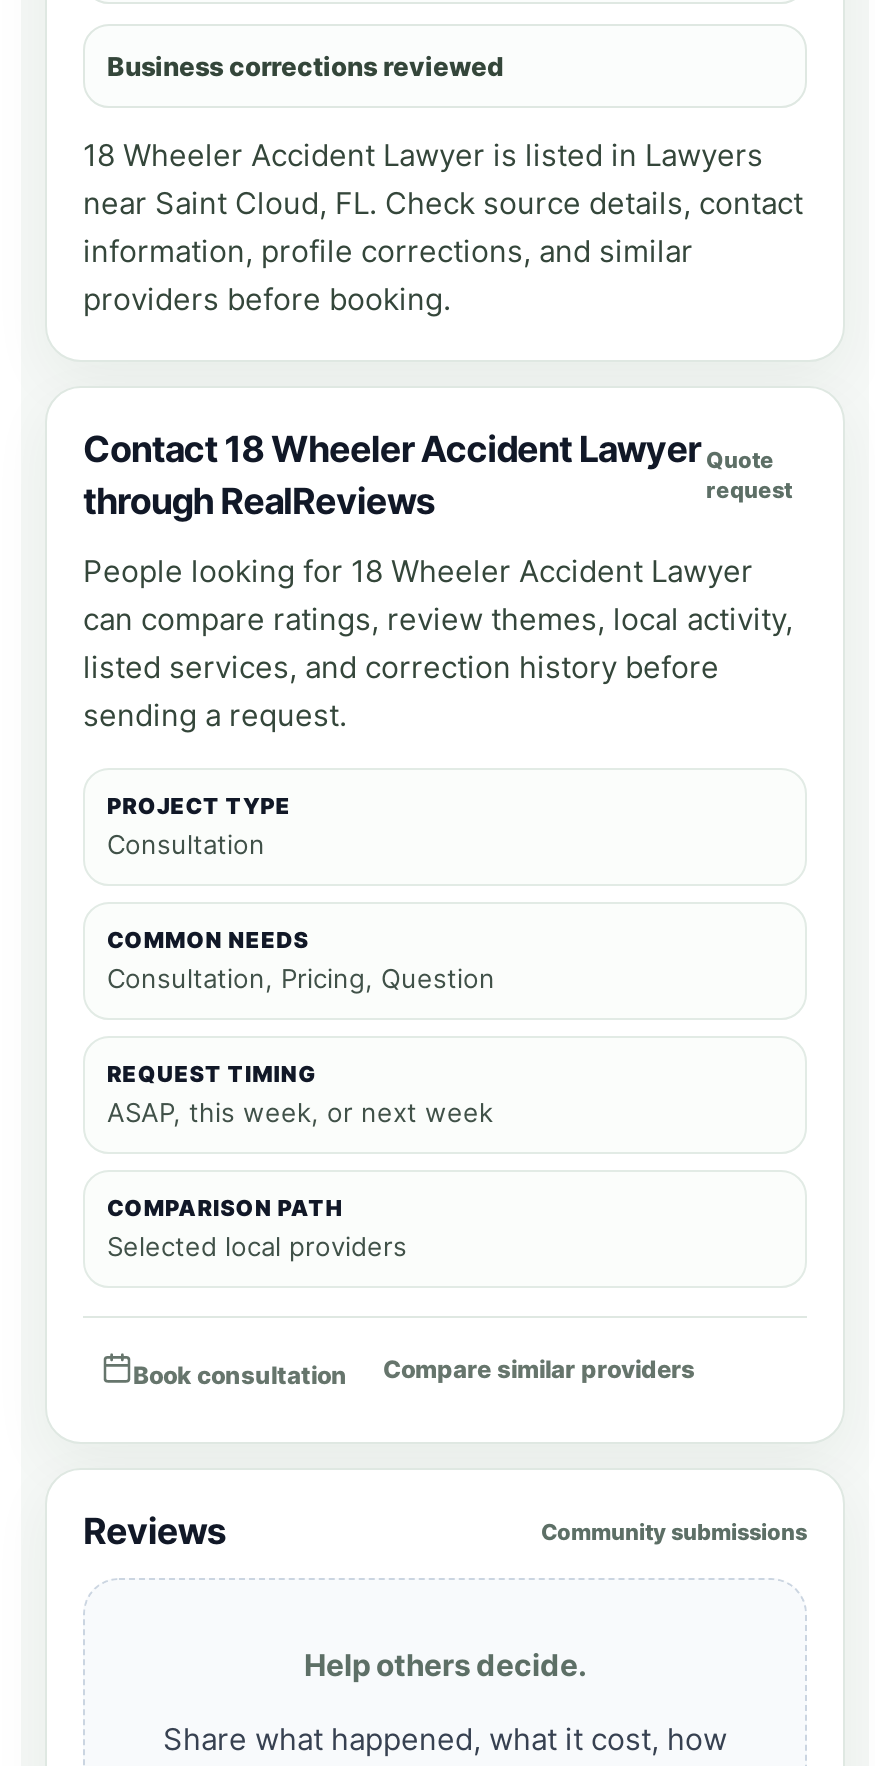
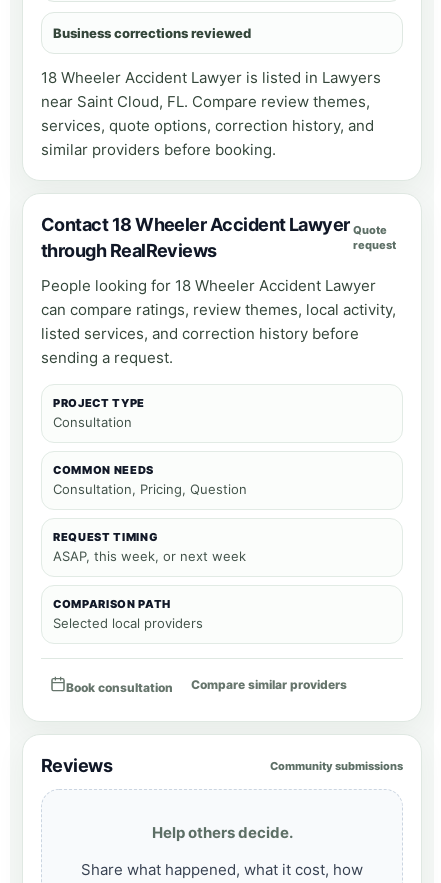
[83,184,803,318] near Saint Cloud, FL. Check source details, contact | information, profile corrections, and similar | providers before booking. -> [41,92,374,159] near Saint Cloud, FL. Compare review themes, | services, quote options, correction history, and | similar providers before booking.

